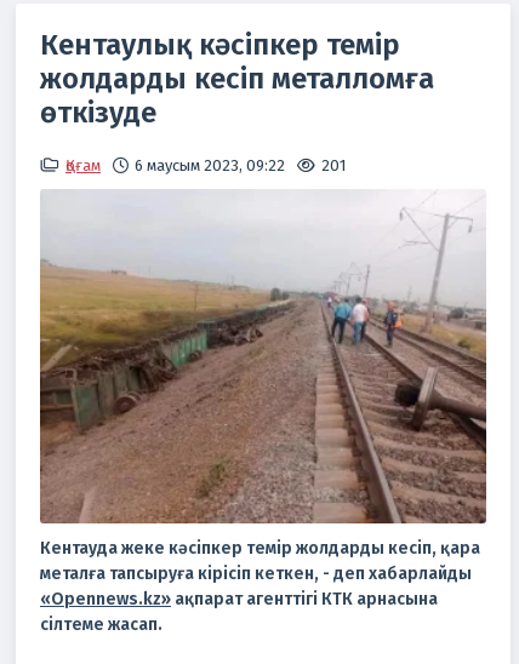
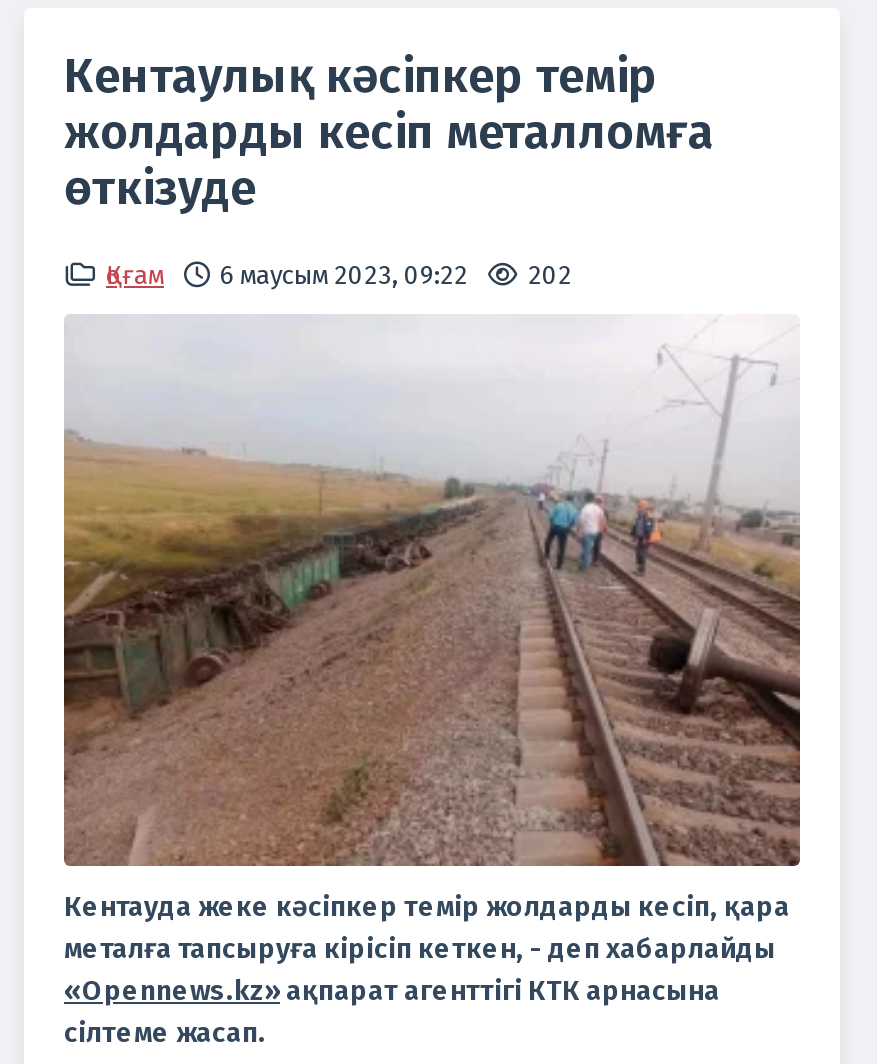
[65,156,346,174] Қоғам 6 маусым 2023, 09:22 201 -> [106,260,572,290] Қоғам 6 маусым 2023, 09:22 202

